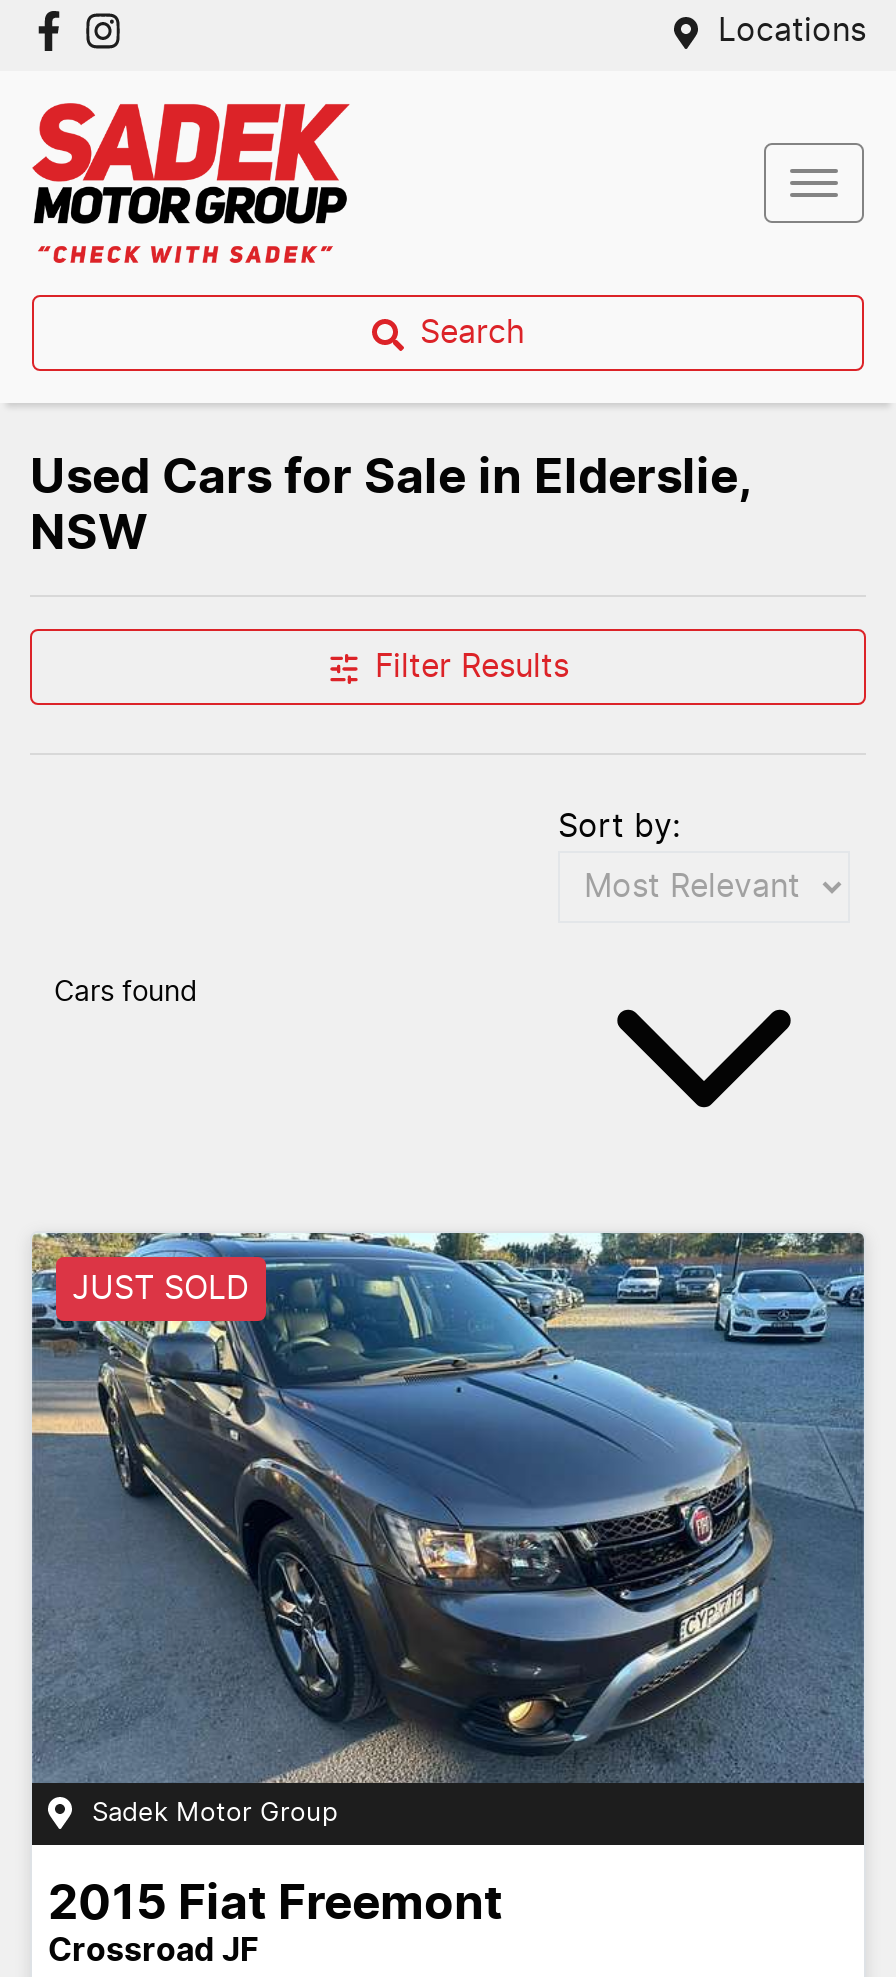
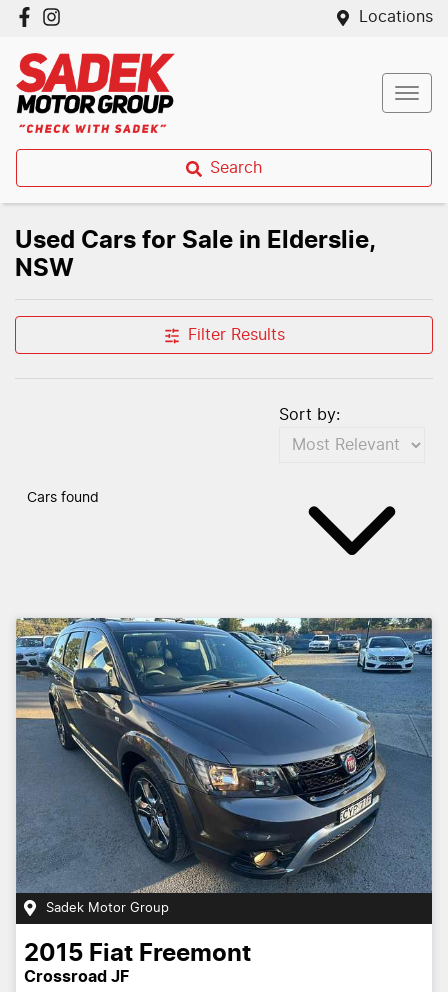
[72,1273,250,1305] JUST SOLD -> none

